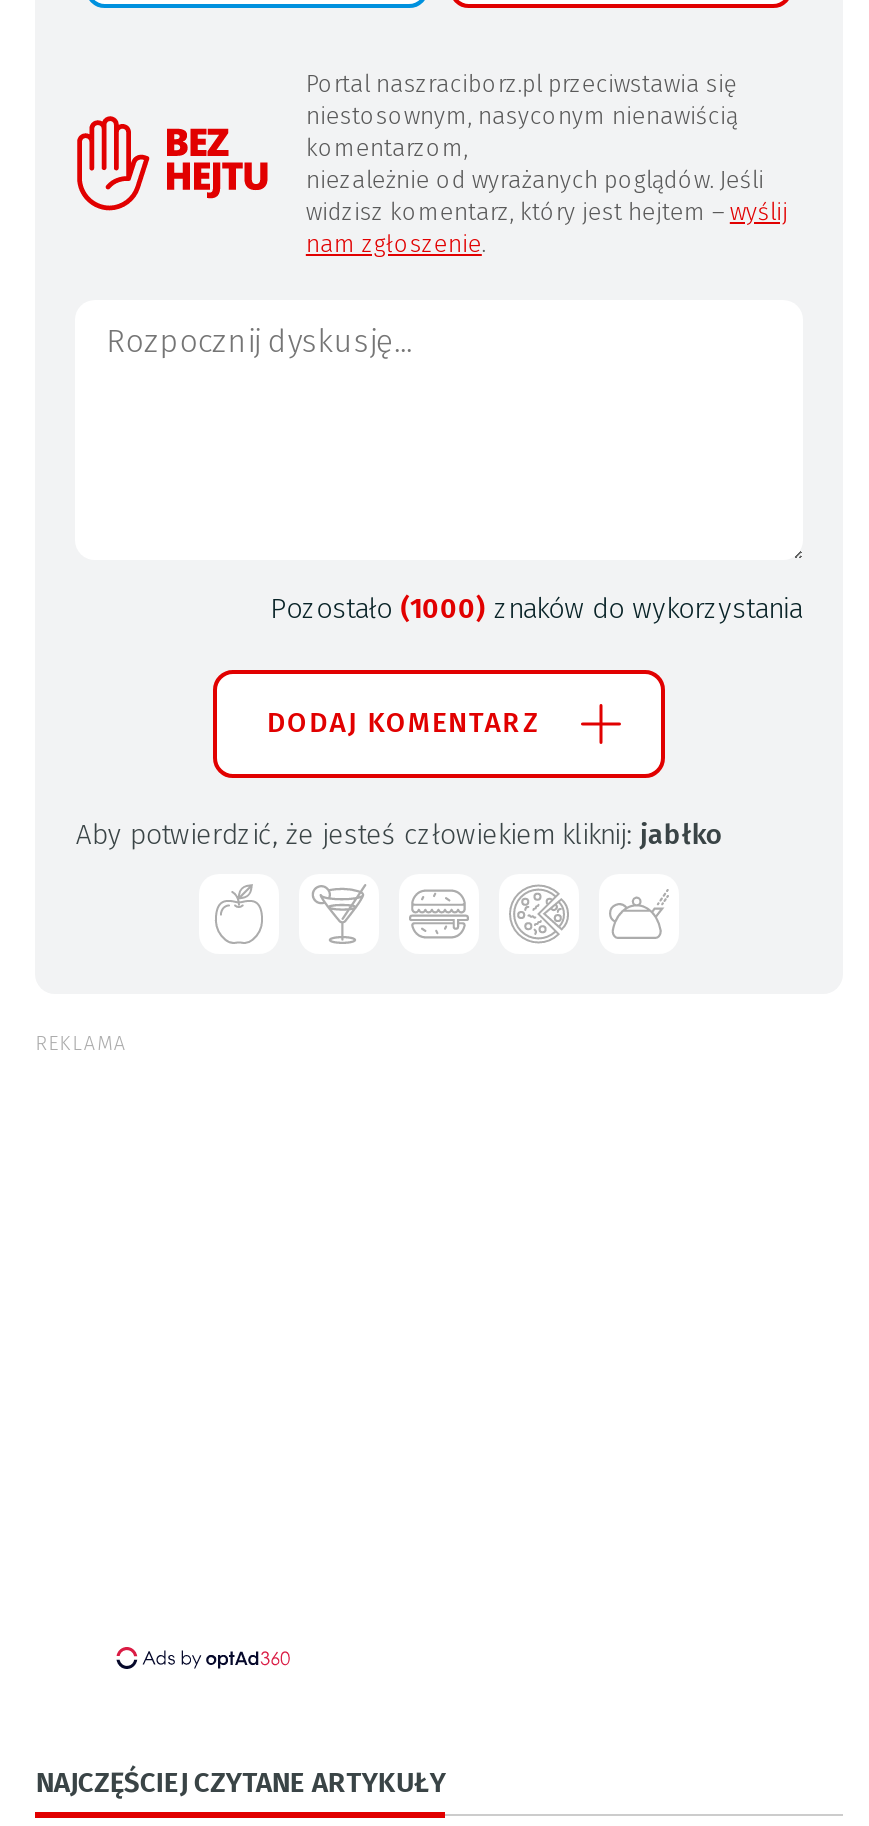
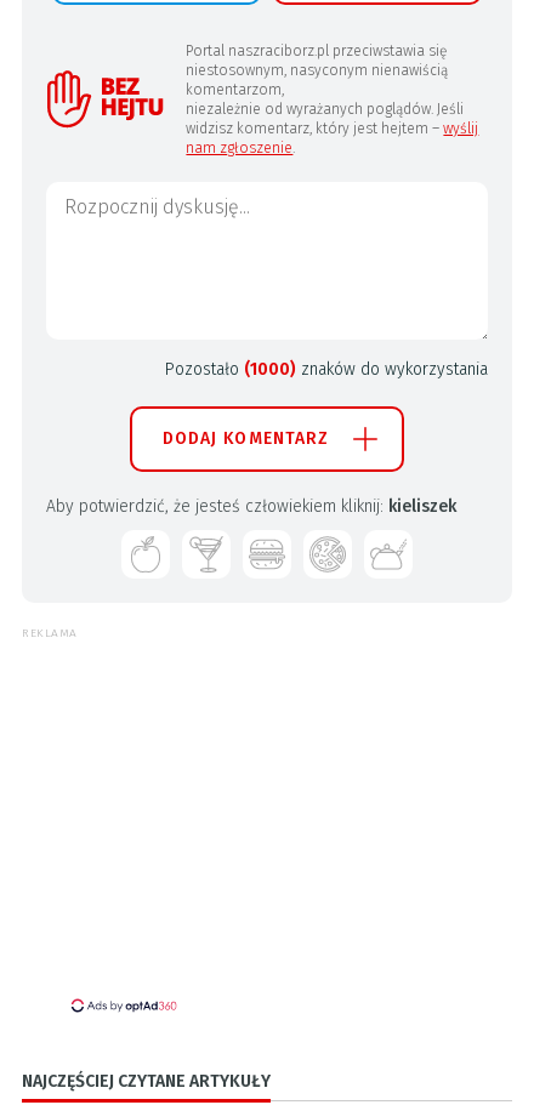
[76,817,724,851] Aby potwierdzić, że jesteś człowiekiem kliknij: jabłko -> [47,495,457,516] Aby potwierdzić, że jesteś człowiekiem kliknij: kieliszek

